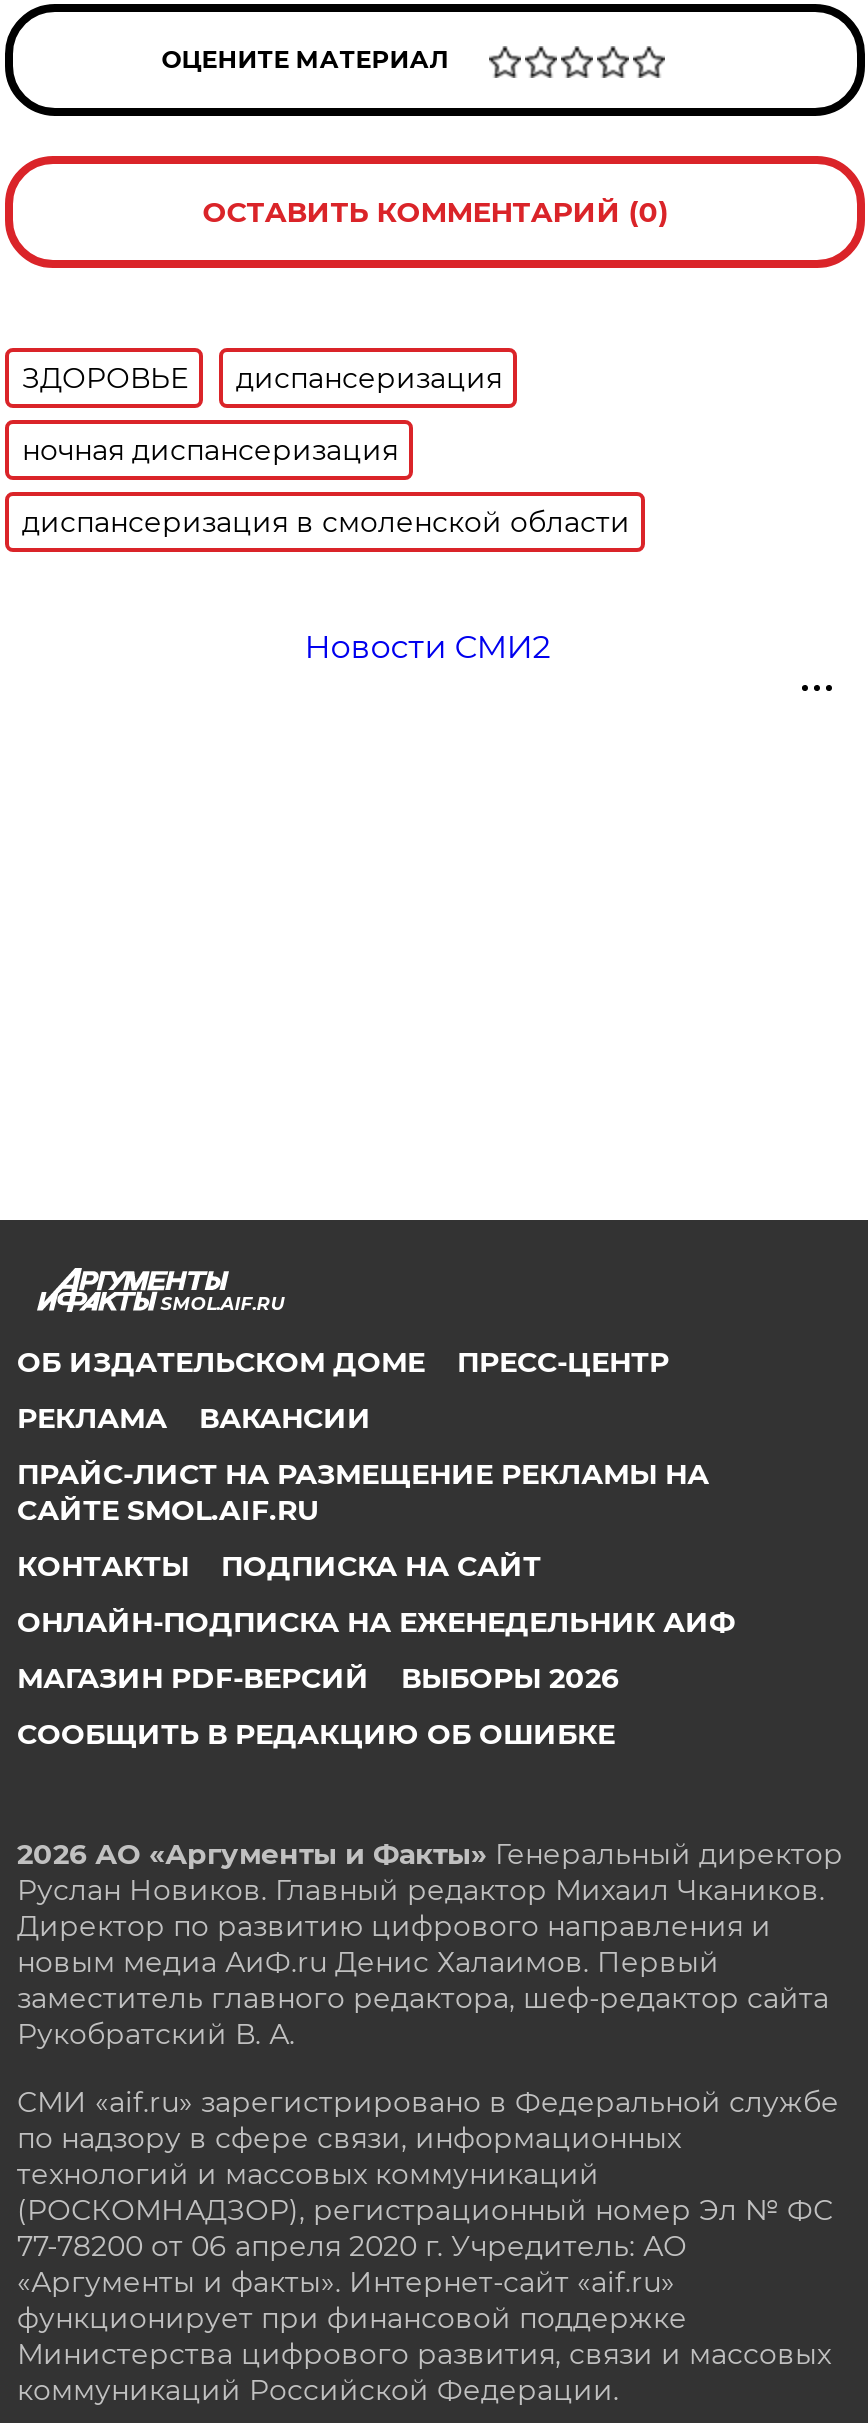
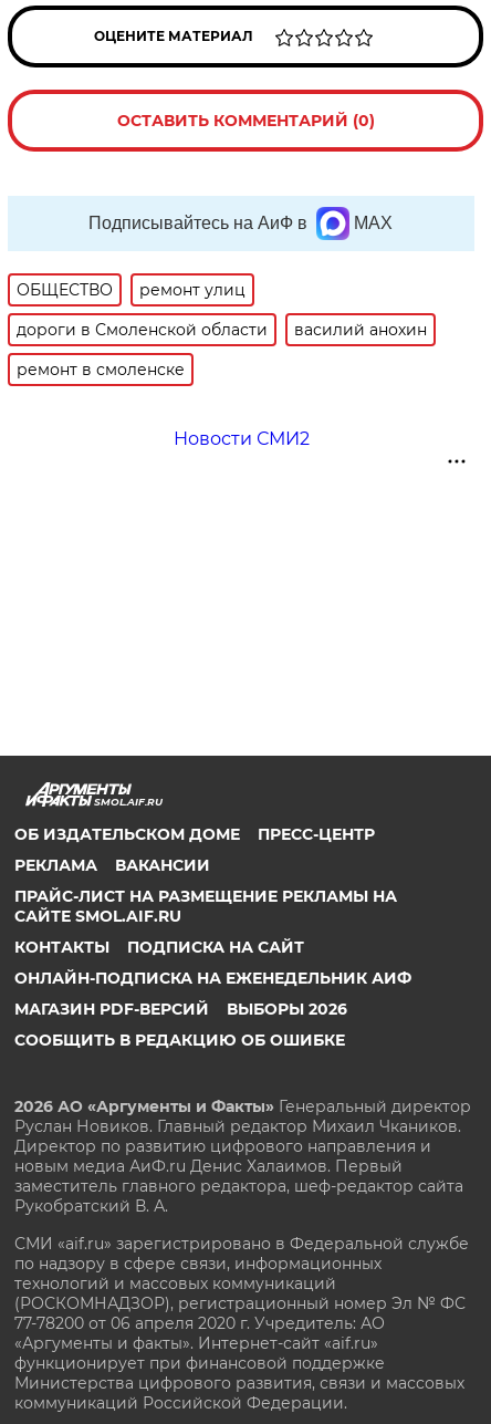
[22,360,630,540] ЗДОРОВЬЕ | диспансеризация | ночная диспансеризация | диспансеризация в смоленской области -> [17,213,427,379] Подписывайтесь на АиФ в | MAX | ОБЩЕСТВО | ремонт улиц | дороги в Смоленской области | василий анохин | ремонт в смоленске

